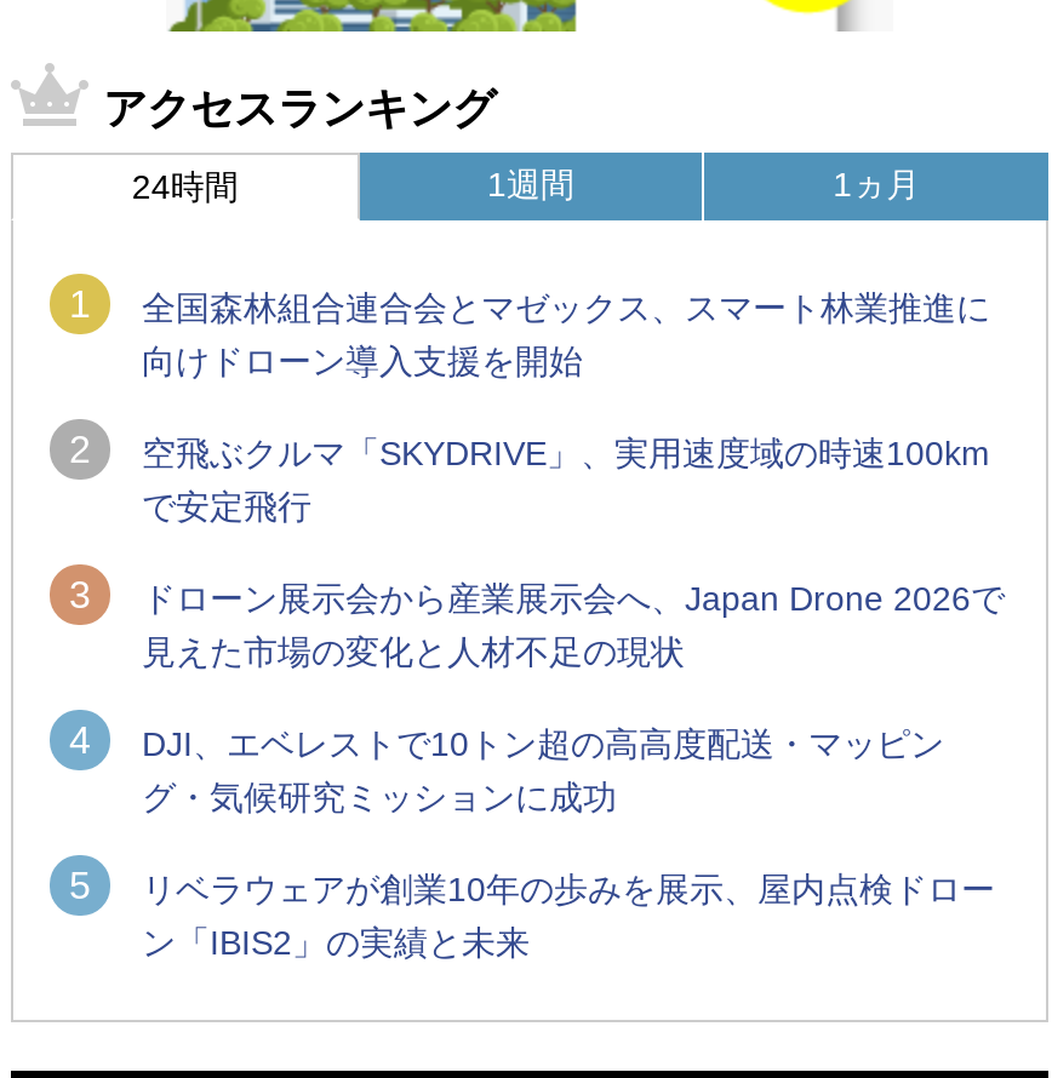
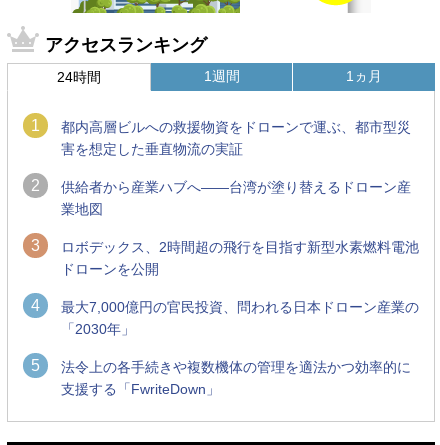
[142,288,990,380] 全国森林組合連合会とマゼックス、スマート林業推進に | 向けドローン導入支援を開始 -> [61,119,411,157] 都内高層ビルへの救援物資をドローンで運ぶ、都市型災 | 害を想定した垂直物流の実証
[142,433,990,525] 空飛ぶクルマ「SKYDRIVE」、実用速度域の時速100km | で安定飛行 -> [61,179,411,217] 供給者から産業ハブへ――台湾が塗り替えるドローン産 | 業地図
[142,578,1005,671] ドローン展示会から産業展示会へ、Japan Drone 2026で | 見えた市場の変化と人材不足の現状 -> [61,239,419,277] ロボデックス、2時間超の飛行を目指す新型水素燃料電池 | ドローンを公開
[142,724,944,816] DJI、エベレストで10トン超の高高度配送・マッピン | グ・気候研究ミッションに成功 -> [61,299,419,337] 最大7,000億円の官民投資、問われる日本ドローン産業の | 「2030年」
[142,869,995,961] リベラウェアが創業10年の歩みを展示、屋内点検ドロー | ン「IBIS2」の実績と未来 -> [61,359,411,397] 法令上の各手続きや複数機体の管理を適法かつ効率的に | 支援する「FwriteDown」

